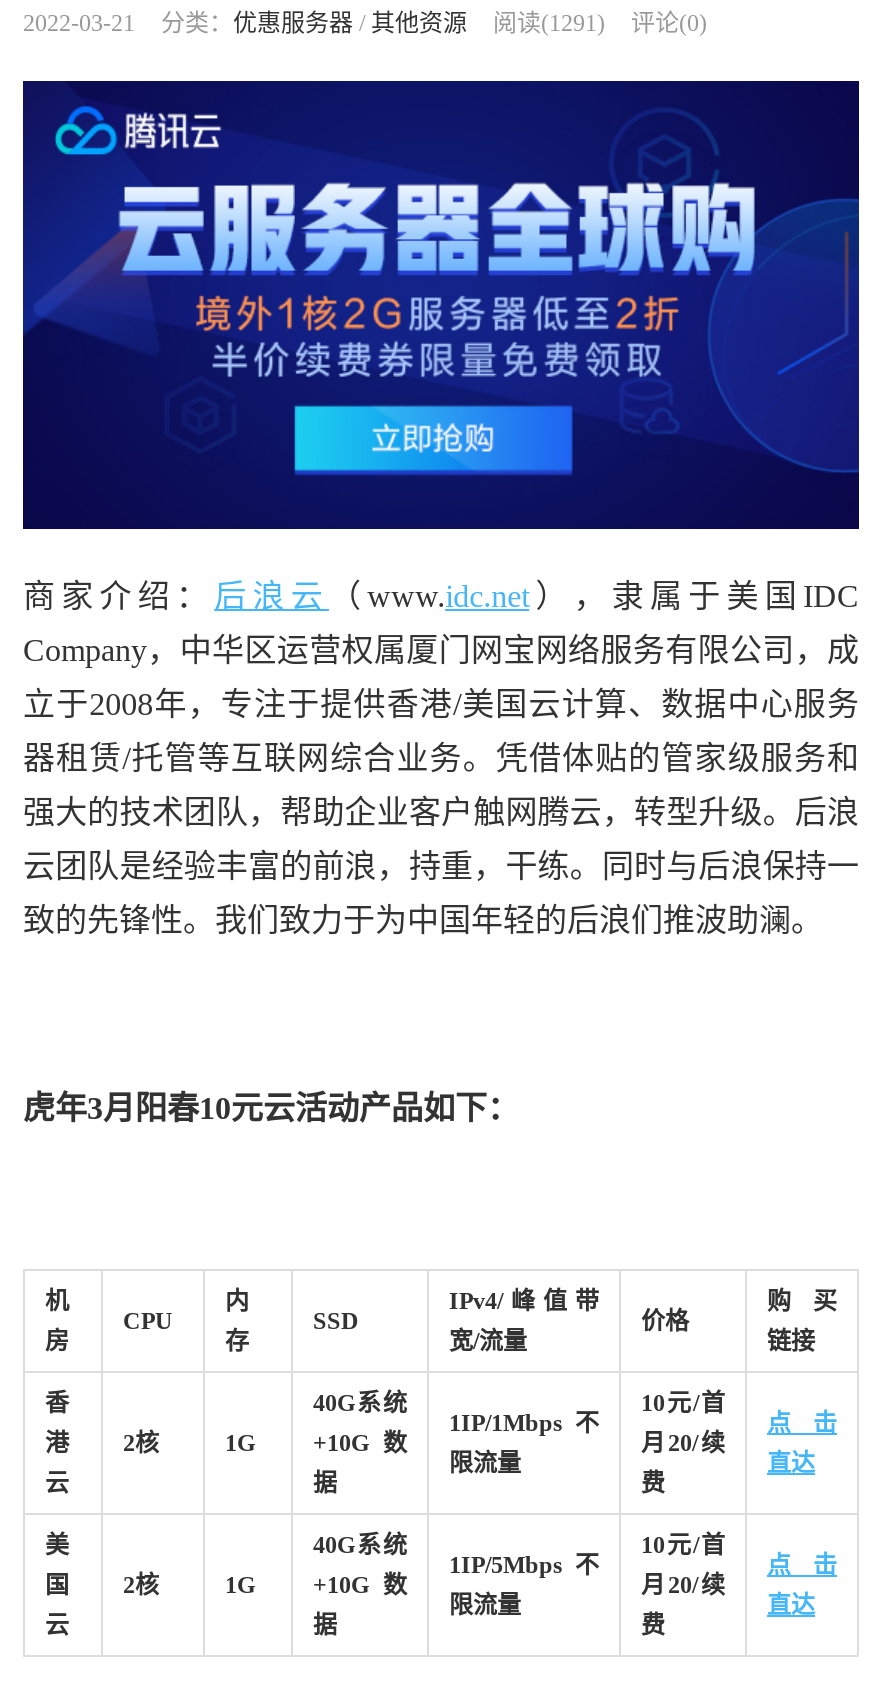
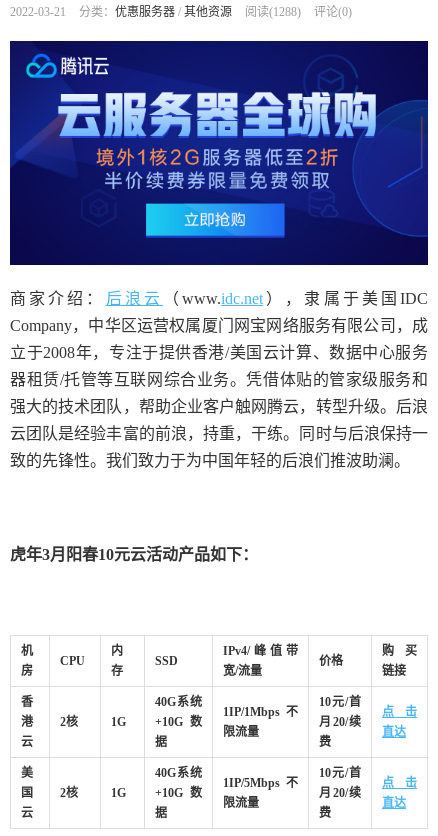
[23,9,707,37] 2022-03-21 分类：优惠服务器/其他资源 阅读(1291) 评论(0) -> [10,5,352,19] 2022-03-21 分类：优惠服务器/其他资源 阅读(1288) 评论(0)

